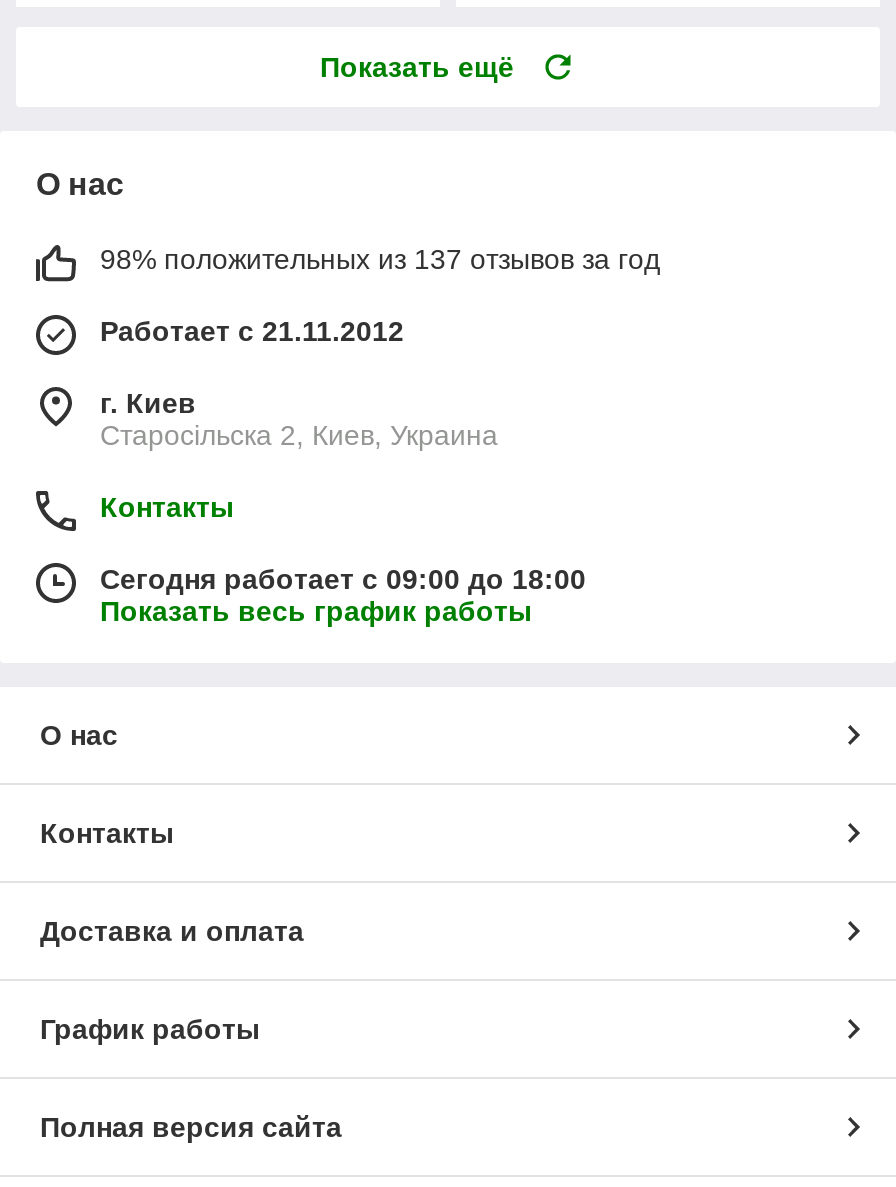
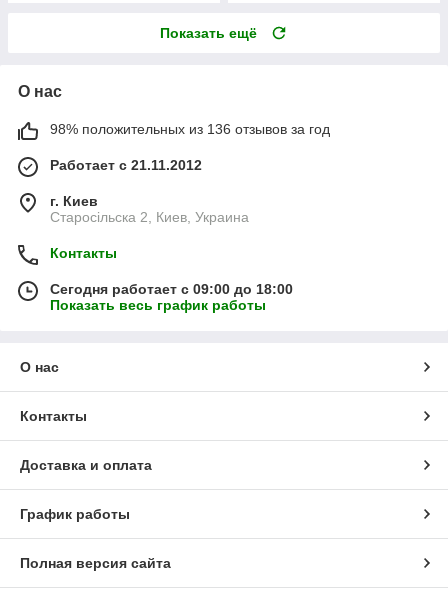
[100,243,660,275] 98% положительных из 137 отзывов за год -> [50,121,330,137] 98% положительных из 136 отзывов за год

